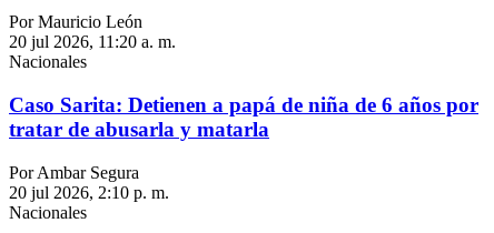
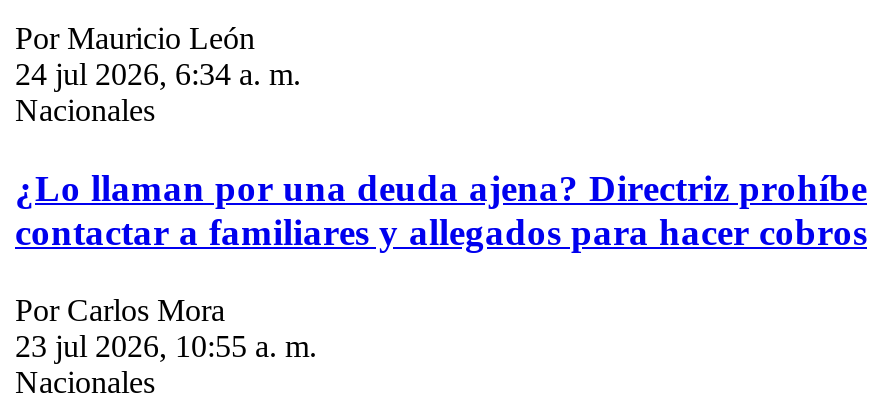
[9,32,176,51] 20 jul 2026, 11:20 a. m. -> [15,57,301,91] 24 jul 2026, 6:34 a. m.
[9,93,478,141] Caso Sarita: Detienen a papá de niña de 6 años por | tratar de abusarla y matarla -> [15,167,867,253] ¿Lo llaman por una deuda ajena? Directriz prohíbe | contactar a familiares y allegados para hacer cobros
[9,163,169,202] Por Ambar Segura | 20 jul 2026, 2:10 p. m. -> [15,292,317,362] Por Carlos Mora | 23 jul 2026, 10:55 a. m.

